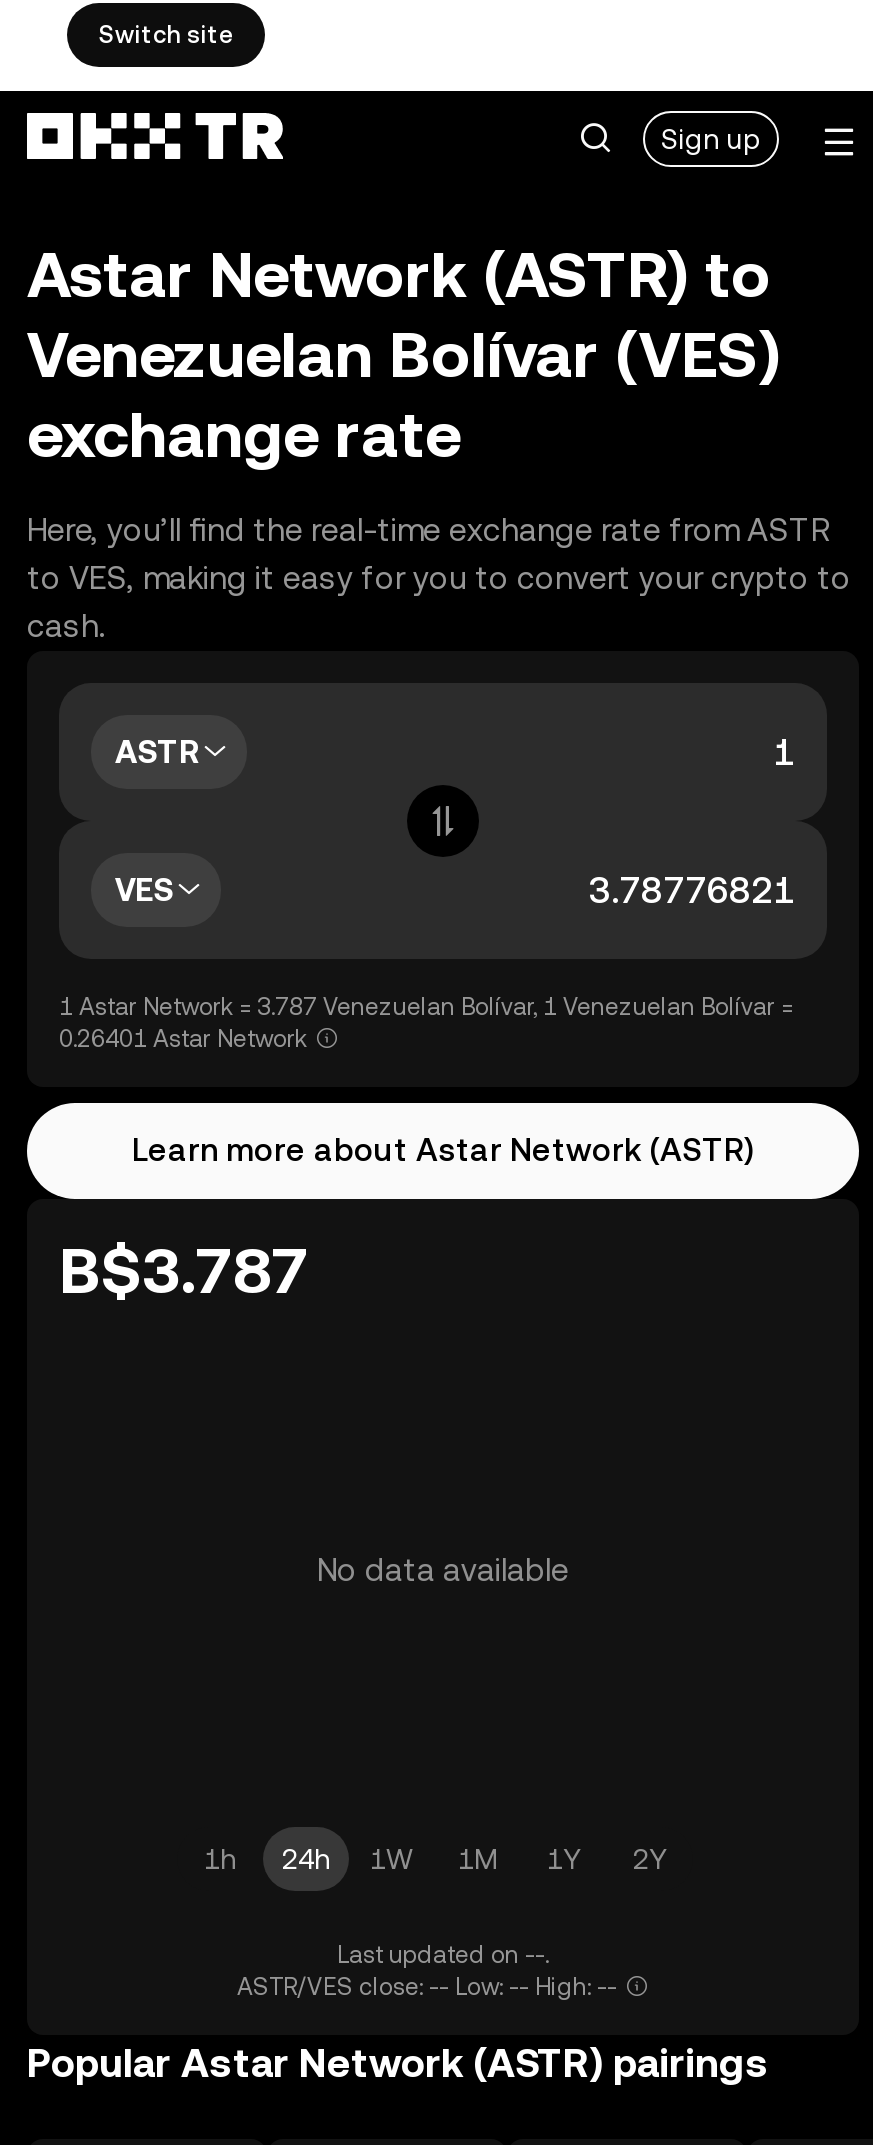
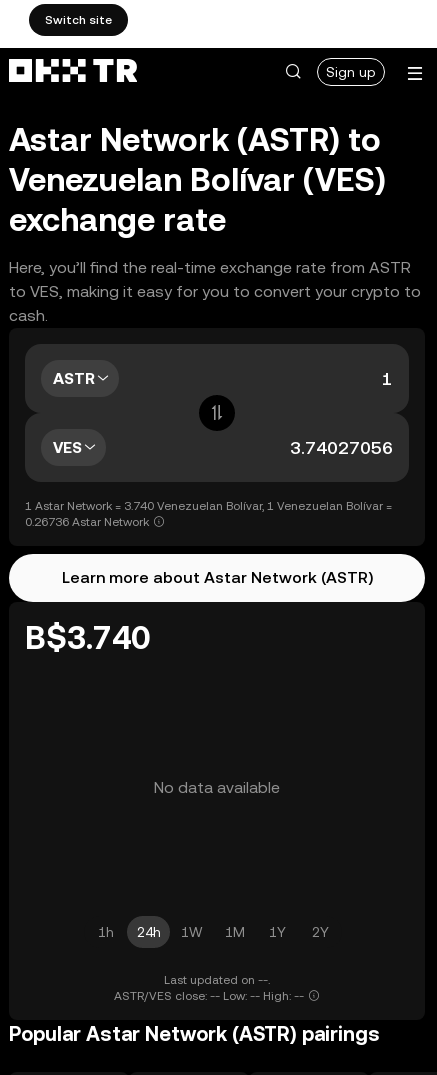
[59,993,793,1021] 1 Astar Network = 3.787 Venezuelan Bolívar, 1 Venezuelan Bolívar = -> [25,499,392,513] 1 Astar Network = 3.740 Venezuelan Bolívar, 1 Venezuelan Bolívar =
[59,1025,307,1053] 0.26401 Astar Network -> [25,515,149,529] 0.26736 Astar Network
[59,1233,309,1307] B$3.787 -> [25,619,150,656] B$3.740

